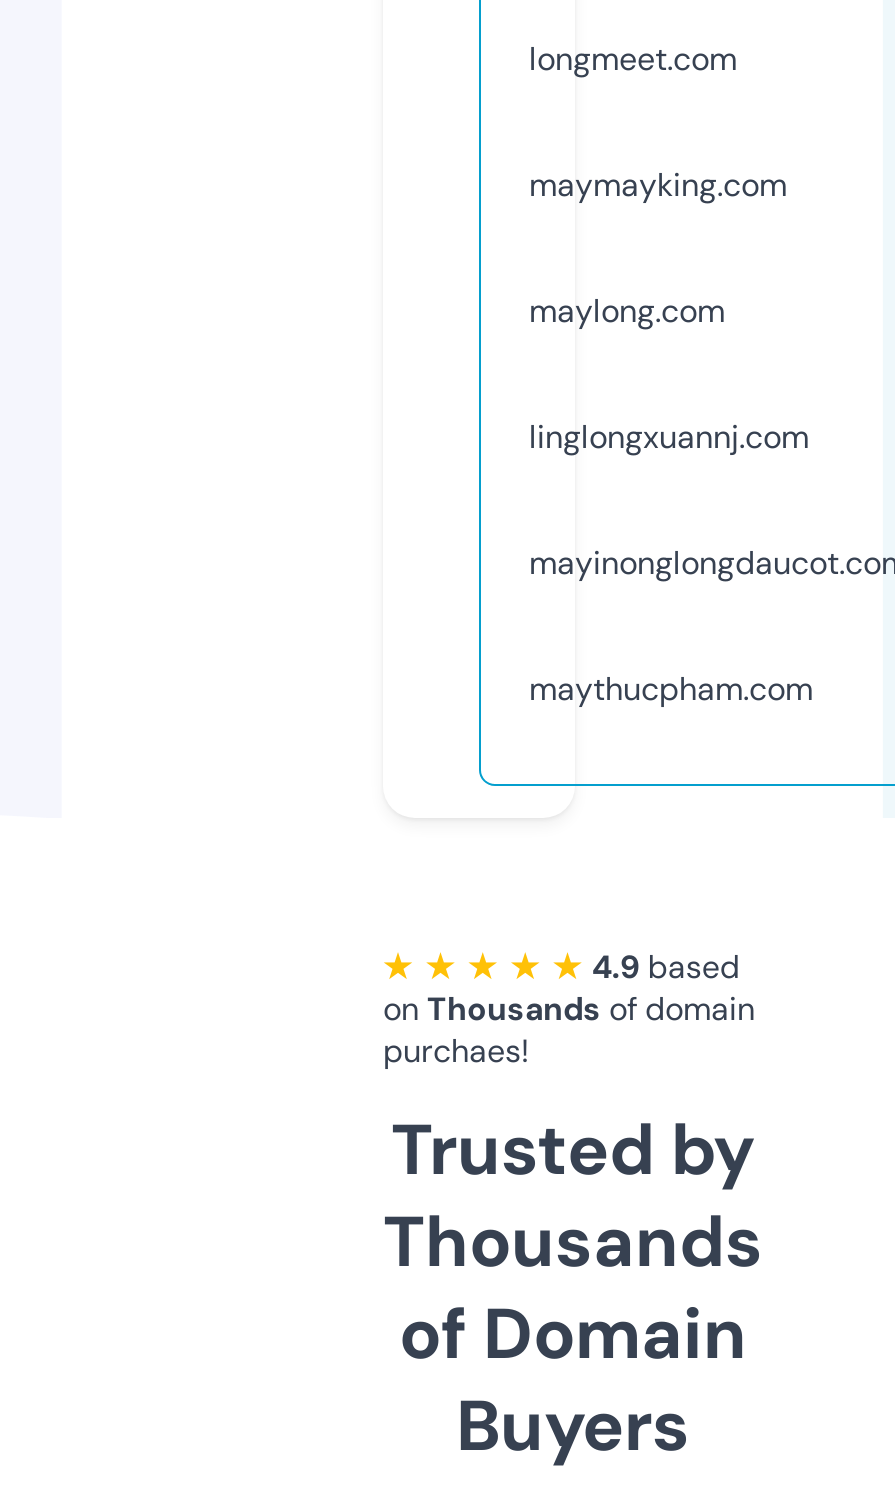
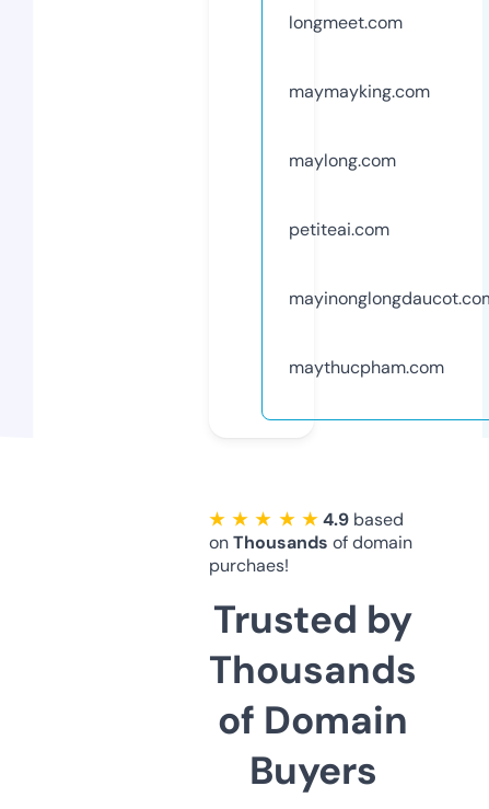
[529,416,809,458] linglongxuannj.com -> [289,218,389,241] petiteai.com

